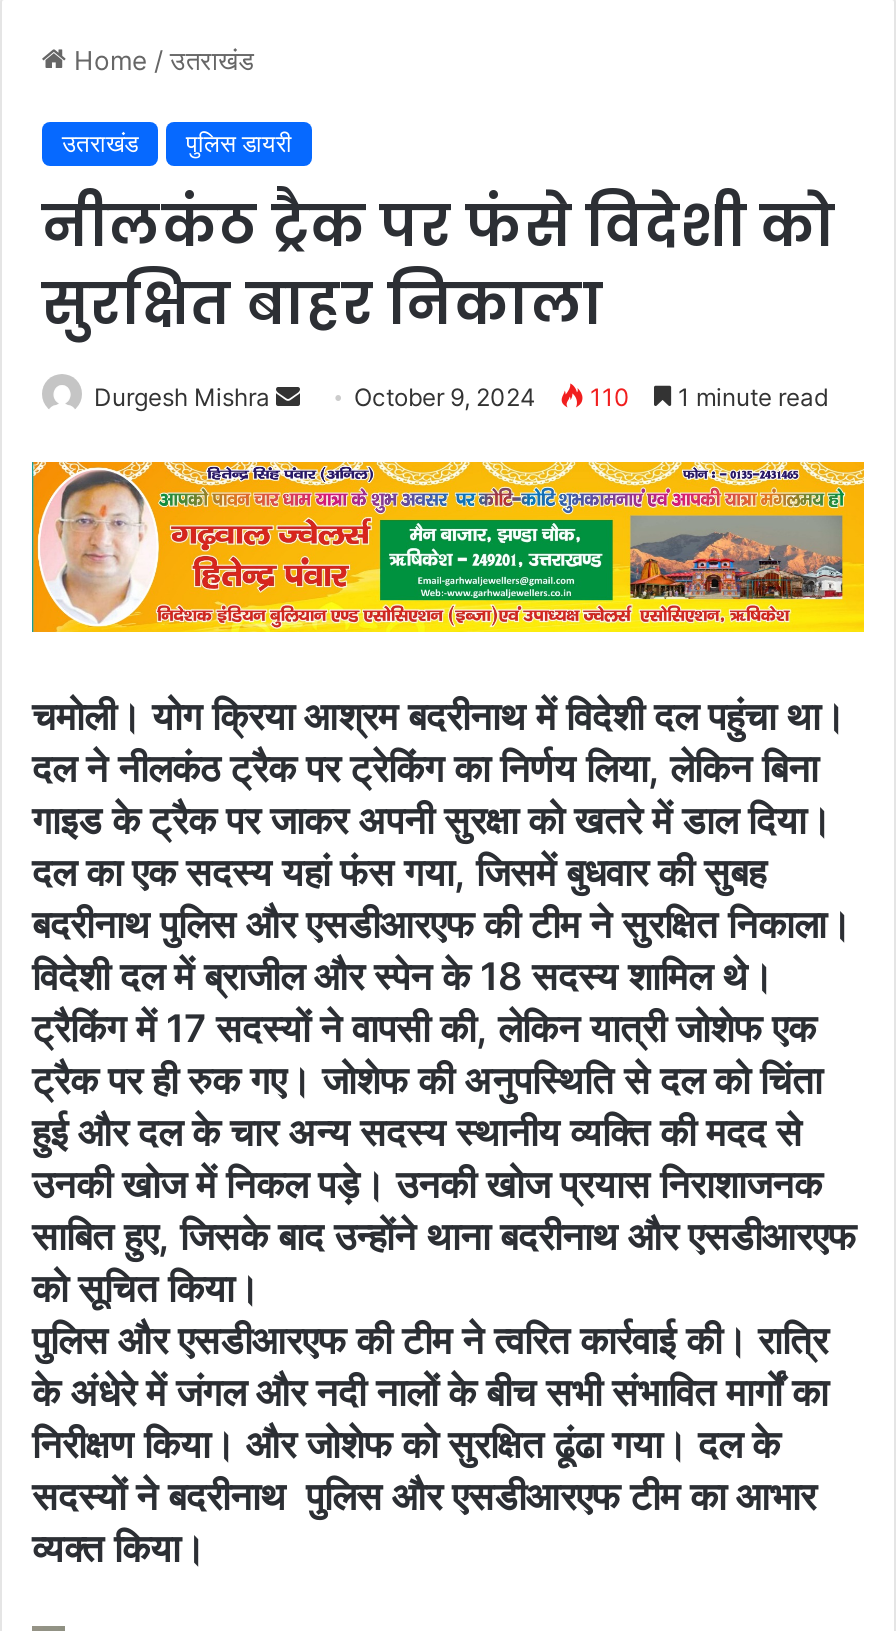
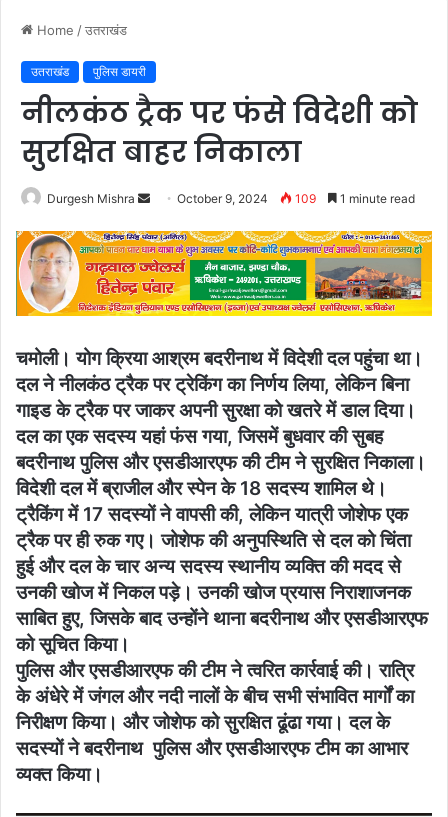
[584,382,630,412] 110 -> [292,191,316,206] 109

